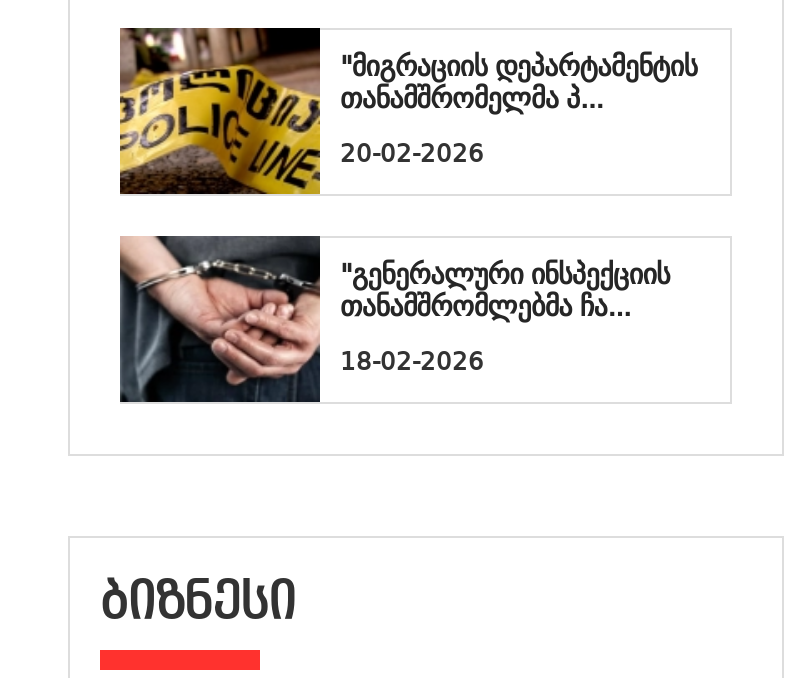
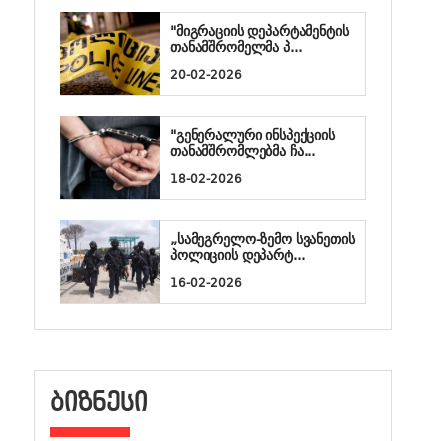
none -> [60,220,355,303] [image] | „სამეგრელო-ზემო სვანეთის | პოლიციის დეპარტ... | 16-02-2026

